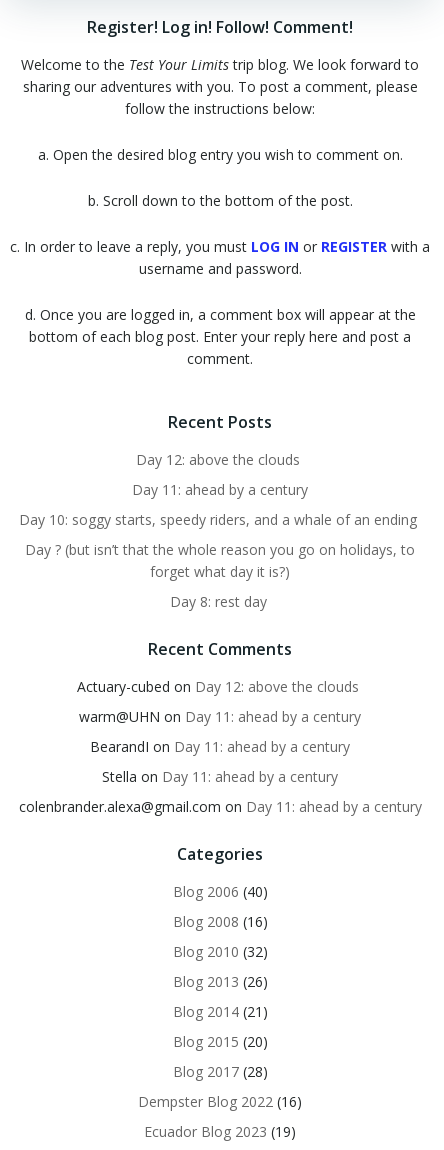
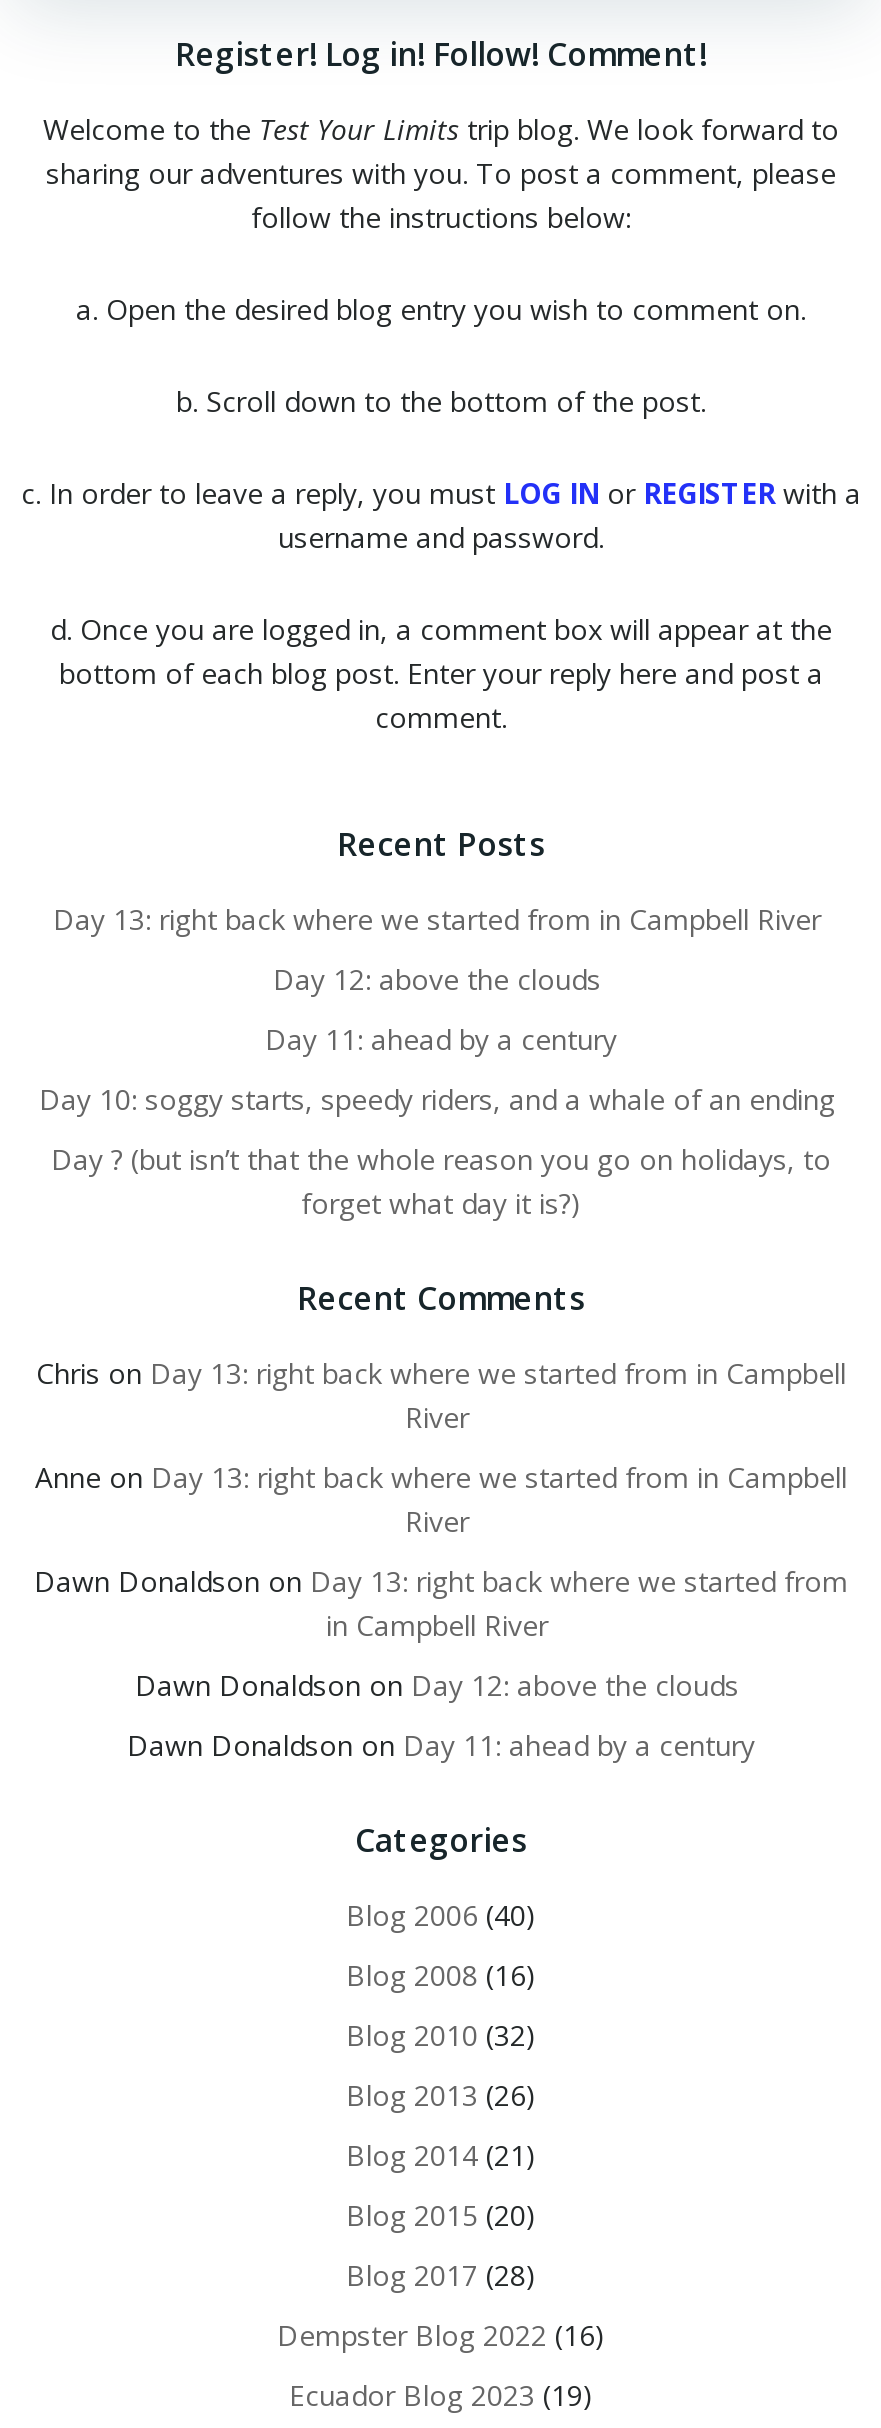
none -> [53,900,829,938] Day 13: right back where we started from in Campbell River
[169,592,270,611] Day 8: rest day -> none
[77,677,363,696] Actuary-cubed on Day 12: above the clouds -> [36,1354,846,1436] Chris on Day 13: right back where we started from in Campbell | River
[79,707,361,726] warm@UHN on Day 11: ahead by a century -> [35,1458,847,1540] Anne on Day 13: right back where we started from in Campbell | River
[90,737,350,756] BearandI on Day 11: ahead by a century -> [34,1562,848,1644] Dawn Donaldson on Day 13: right back where we started from | in Campbell River
[102,767,338,786] Stella on Day 11: ahead by a century -> [135,1666,747,1704] Dawn Donaldson on Day 12: above the clouds
[18,797,421,816] colenbrander.alexa@gmail.com on Day 11: ahead by a century -> [127,1726,755,1764] Dawn Donaldson on Day 11: ahead by a century

